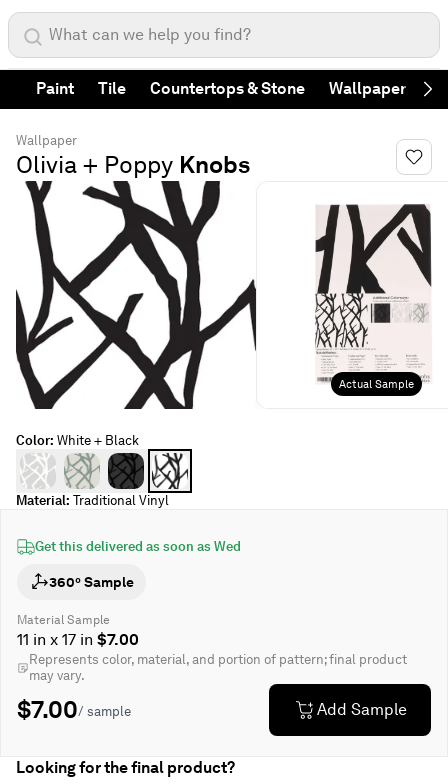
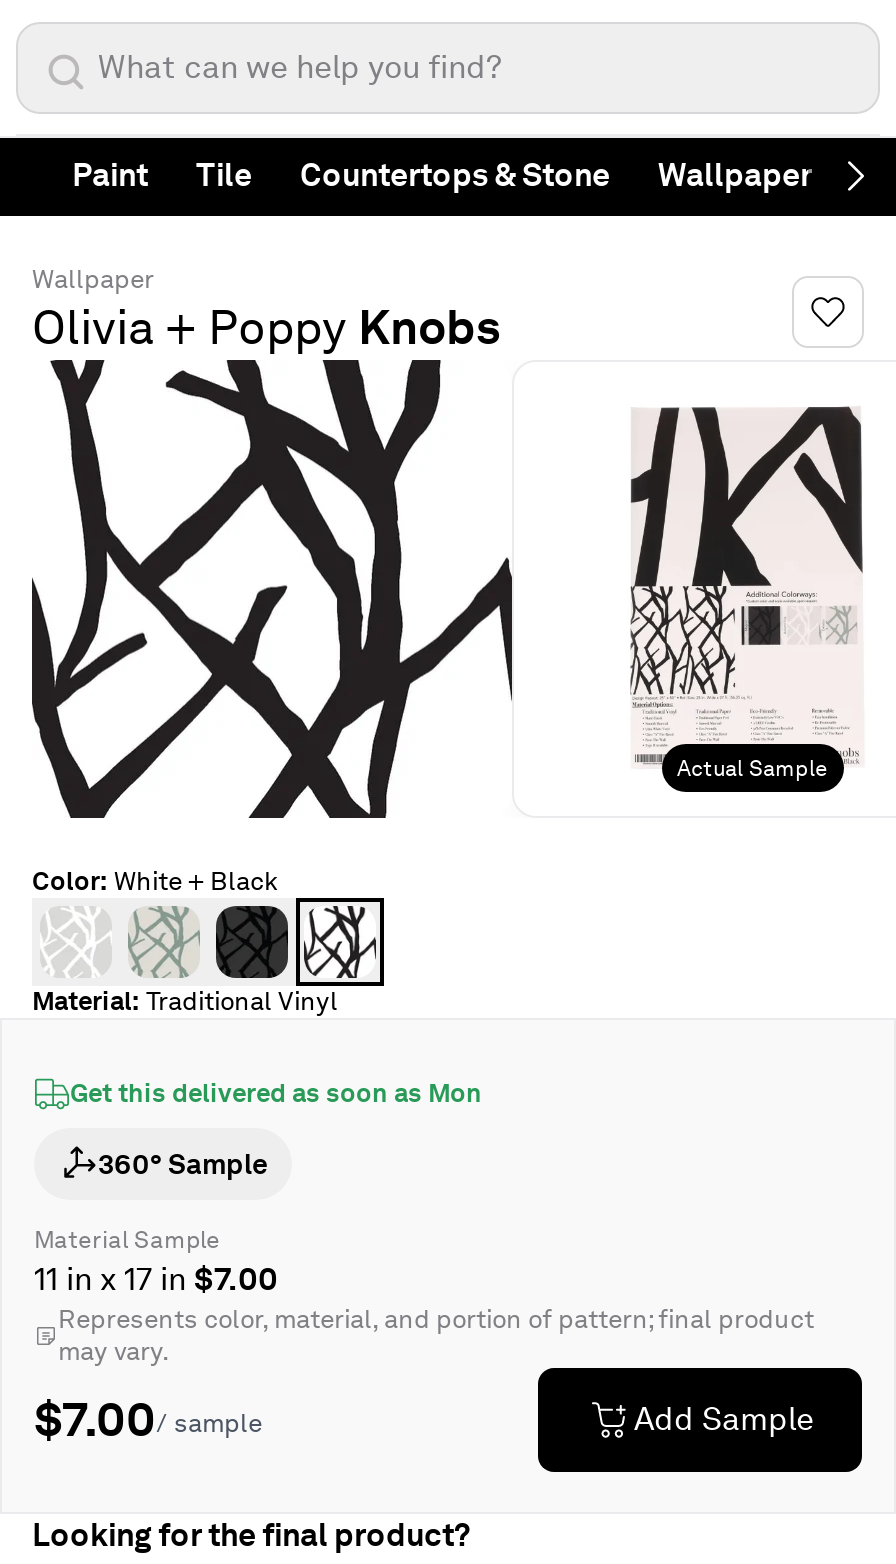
[35,539,241,554] Get this delivered as soon as Wed -> [70,1077,482,1107] Get this delivered as soon as Mon

